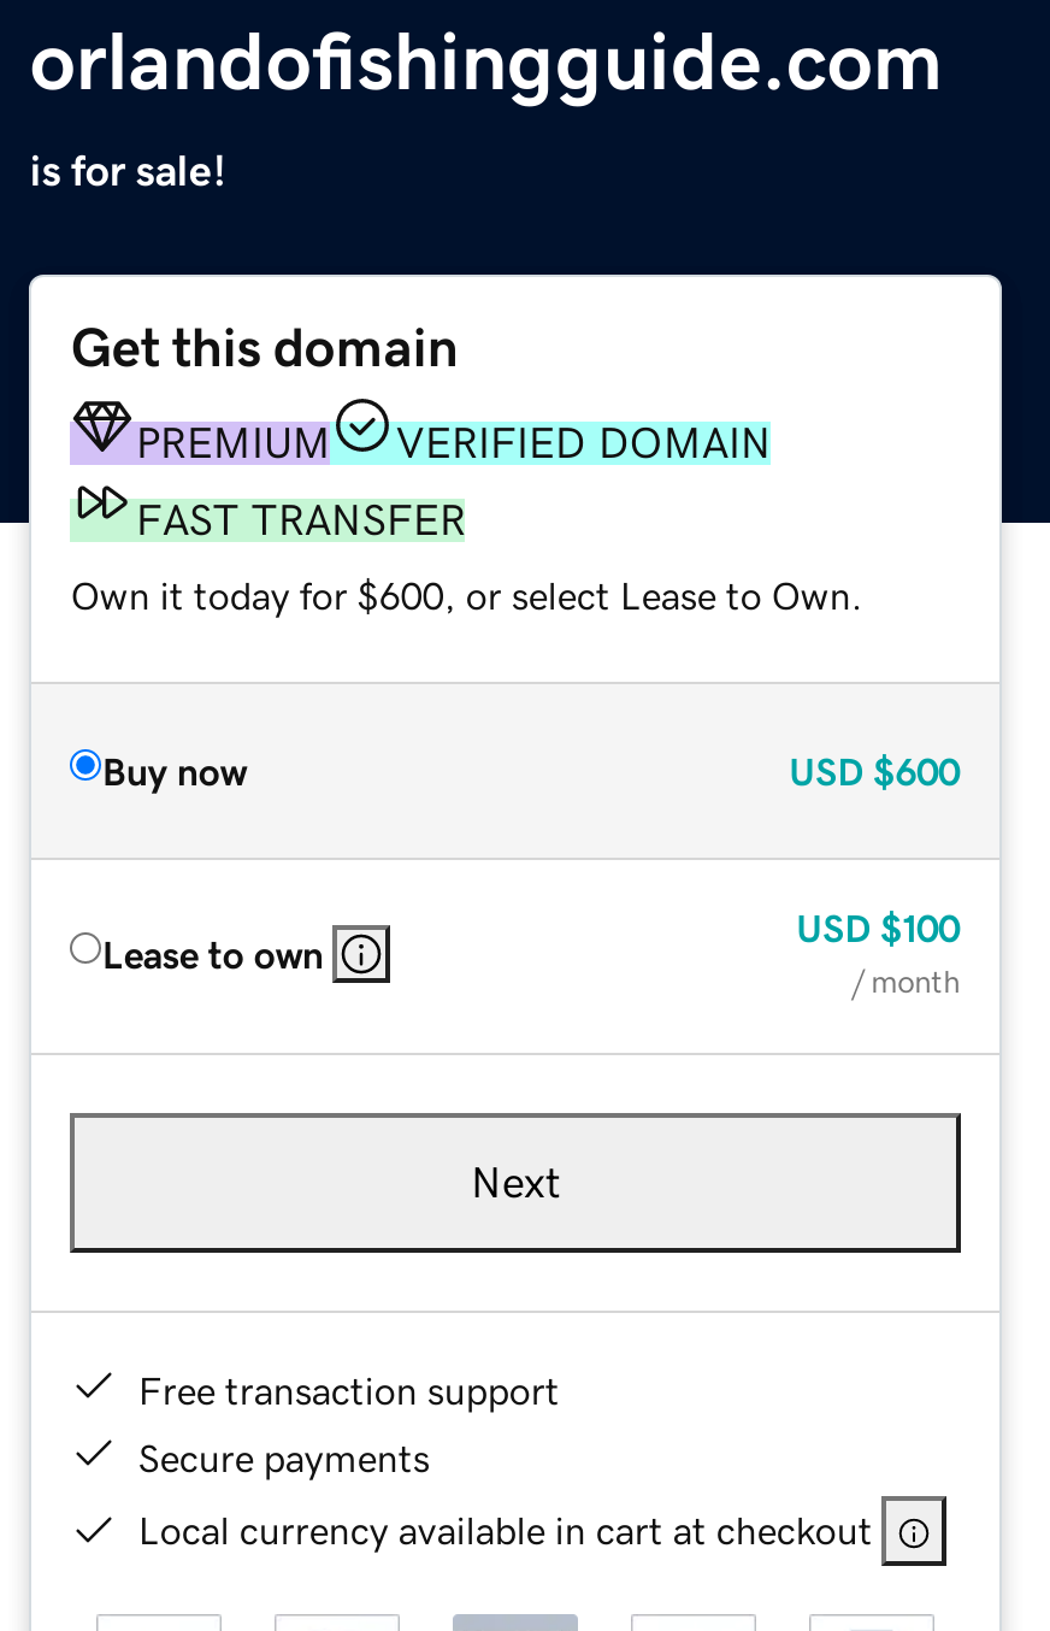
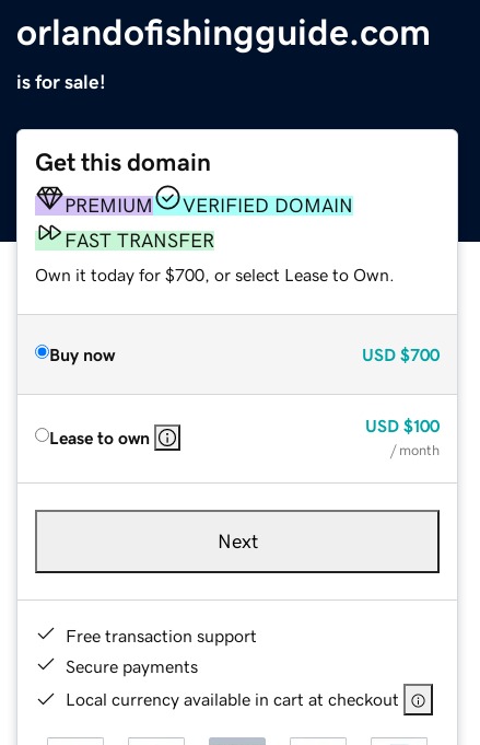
[71,575,863,613] Own it today for $600, or select Lease to Own. -> [35,265,395,283] Own it today for $700, or select Lease to Own.
[789,751,960,789] USD $600 -> [361,345,439,363] USD $700

